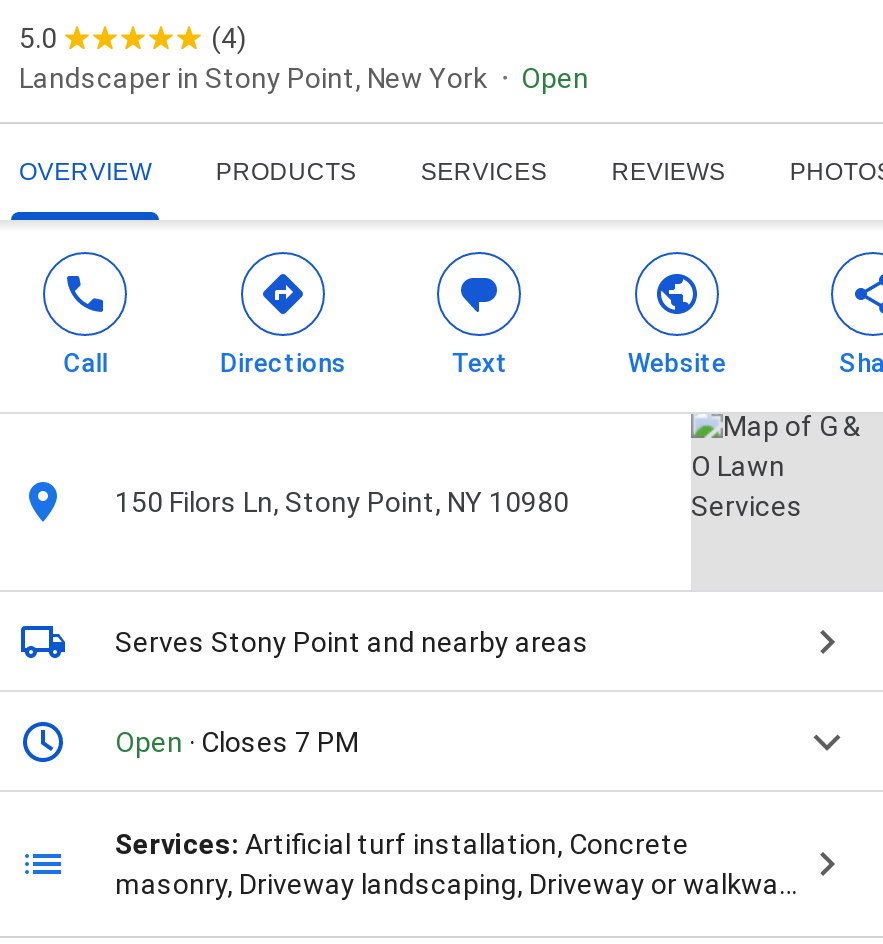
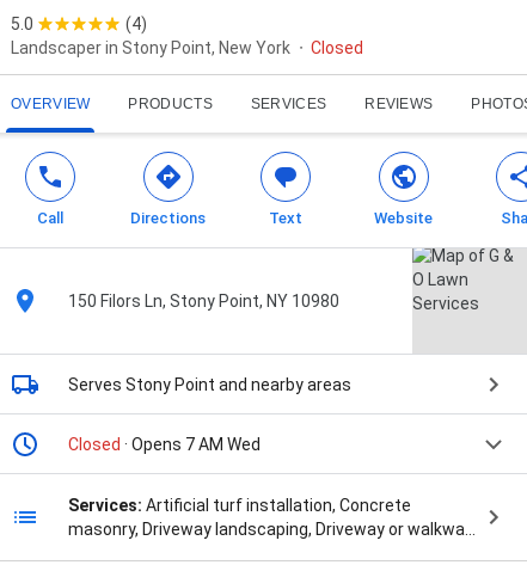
[521,62,589,94] Open -> [311,38,363,58] Closed
[115,726,359,758] Open · Closes 7 PM -> [68,435,261,454] Closed · Opens 7 AM Wed

